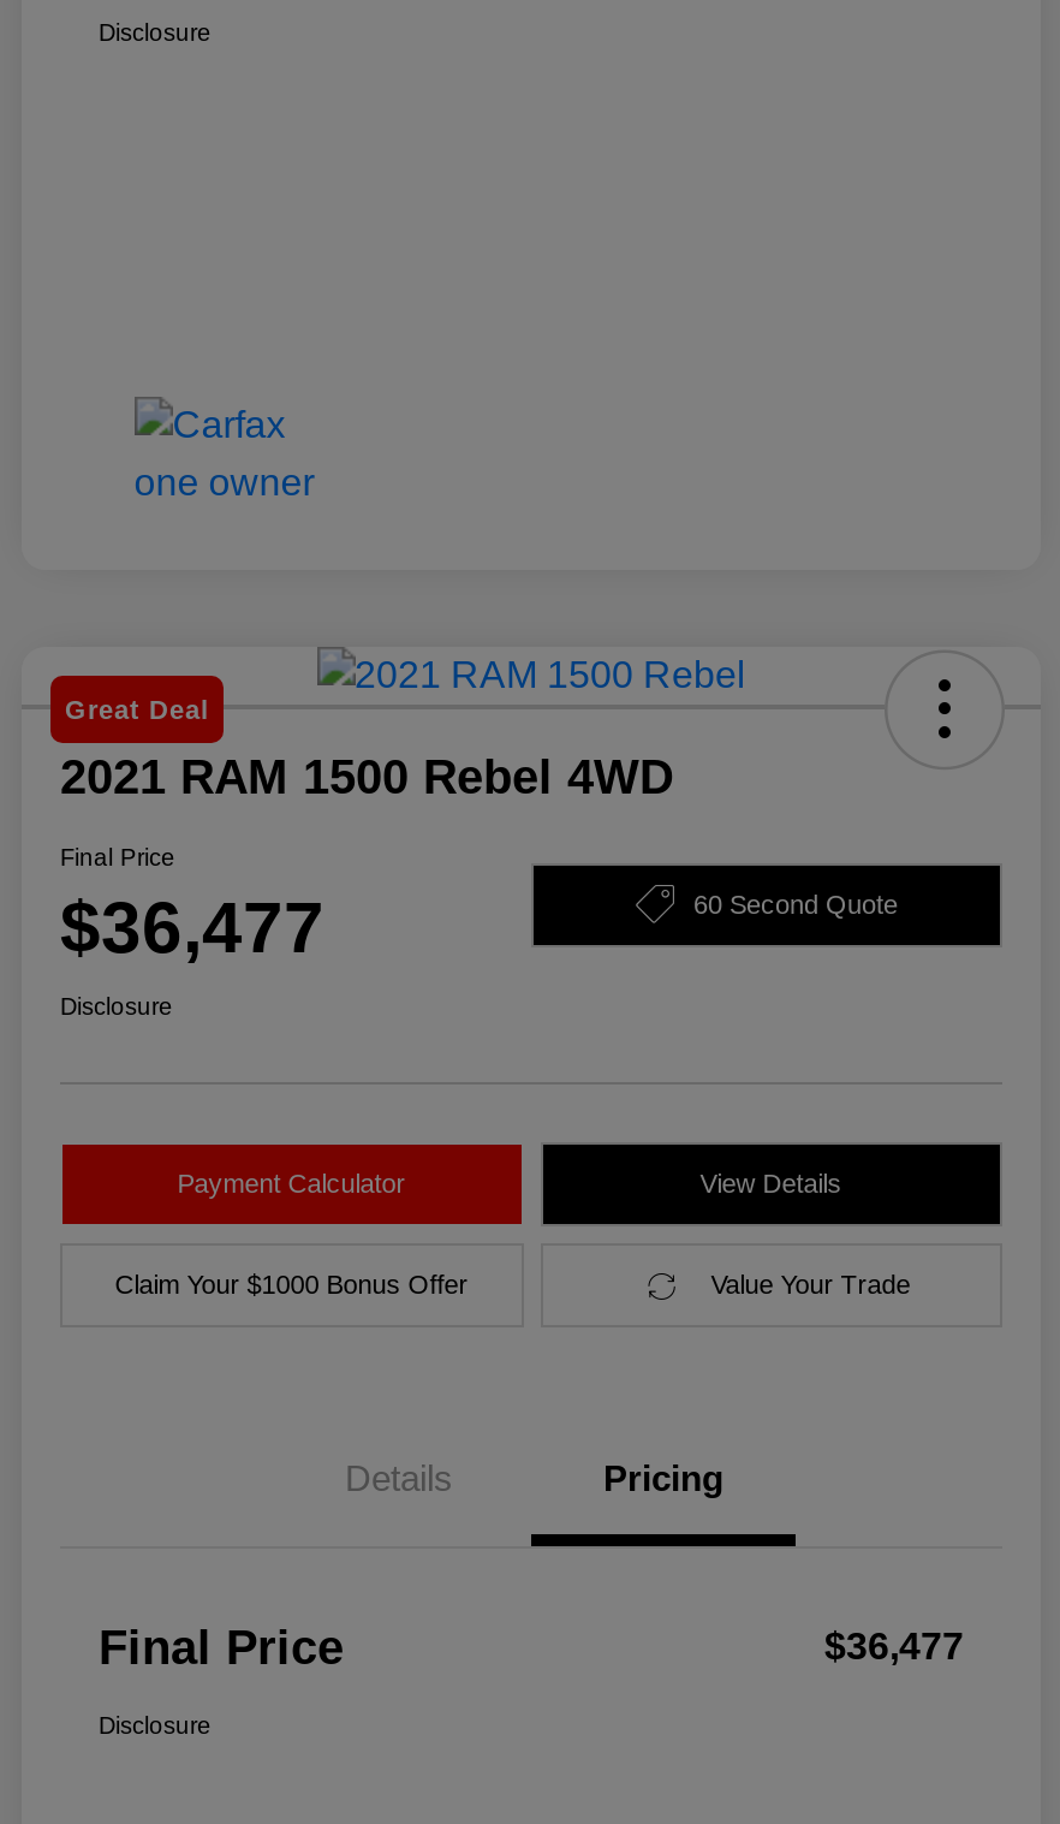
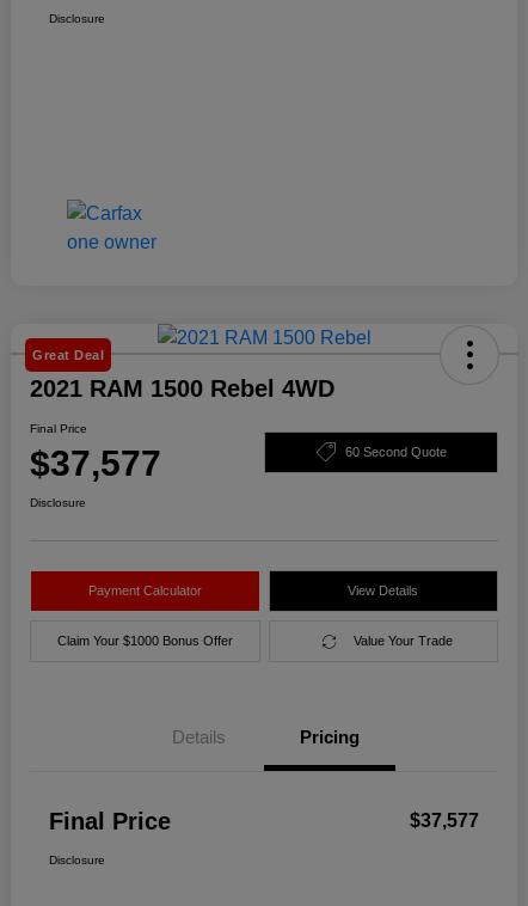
[60,888,324,967] $36,477 -> [30,444,161,483] $37,577
[824,1626,964,1667] $36,477 -> [410,811,479,831] $37,577

